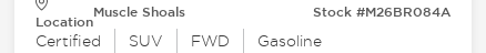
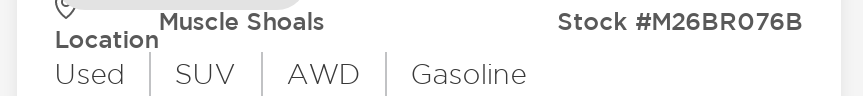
[313,3,451,19] Stock #M26BR084A -> [557,6,803,34] Stock #M26BR076B
[35,32,101,50] Certified -> [55,58,125,90] Used
[191,32,229,50] FWD -> [287,58,361,90] AWD

